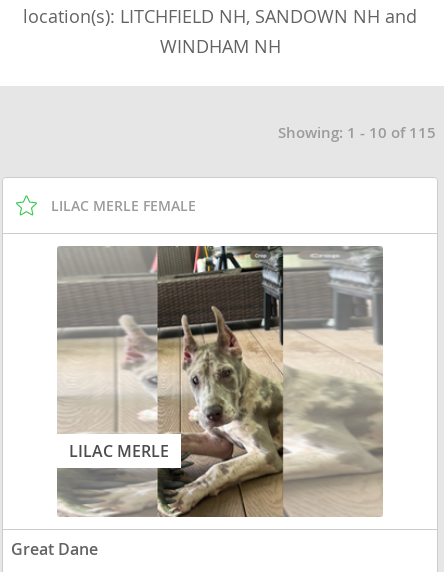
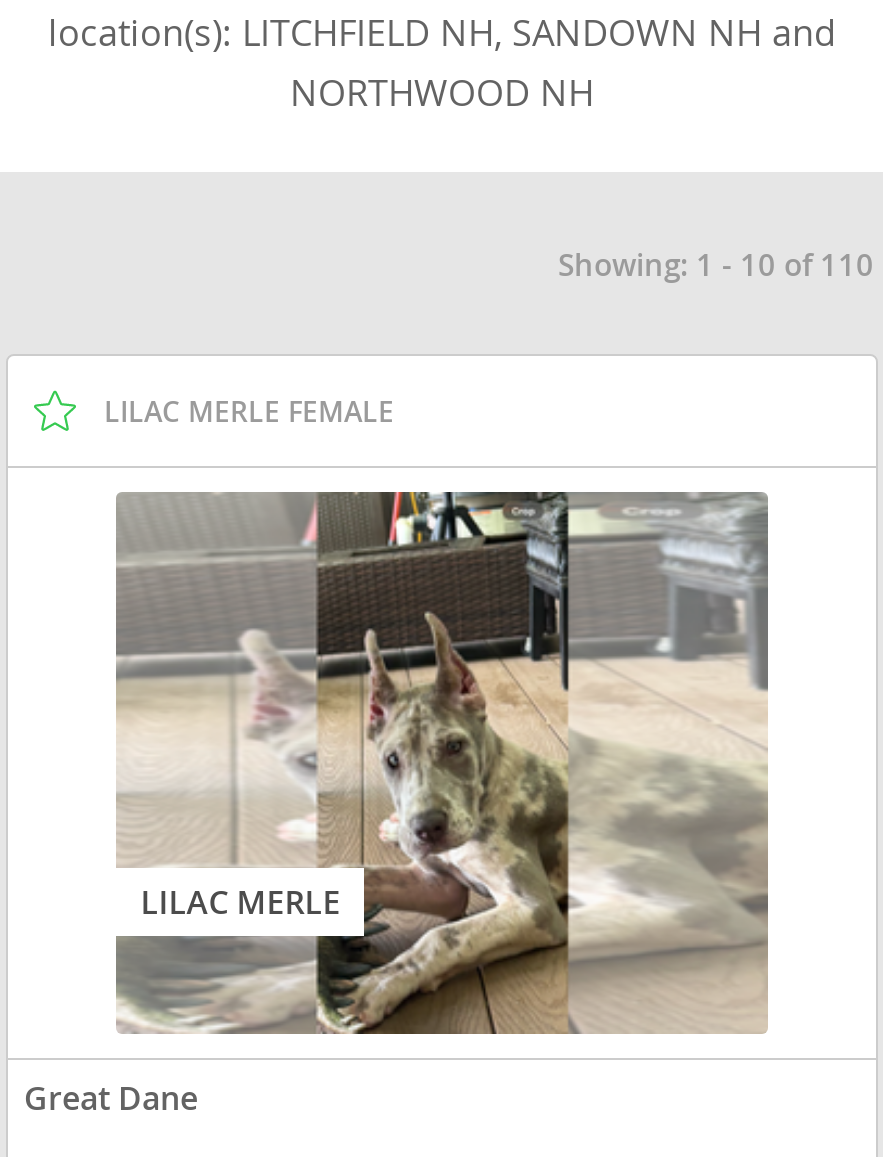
[159,34,280,58] WINDHAM NH -> [290,68,594,116] NORTHWOOD NH
[278,122,436,143] Showing: 1 - 10 of 115 -> [558,244,874,286] Showing: 1 - 10 of 110

